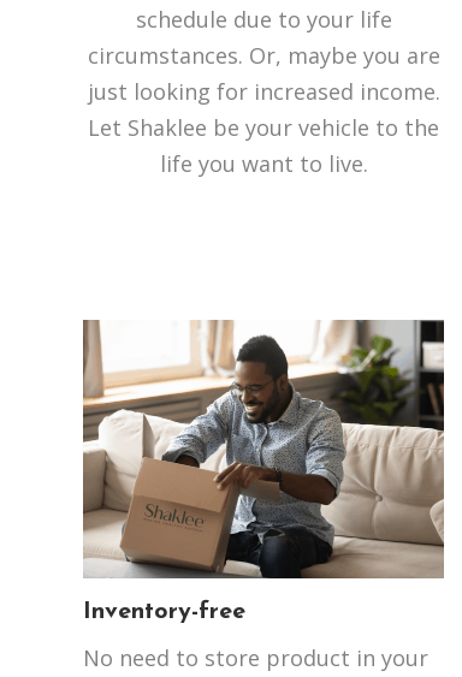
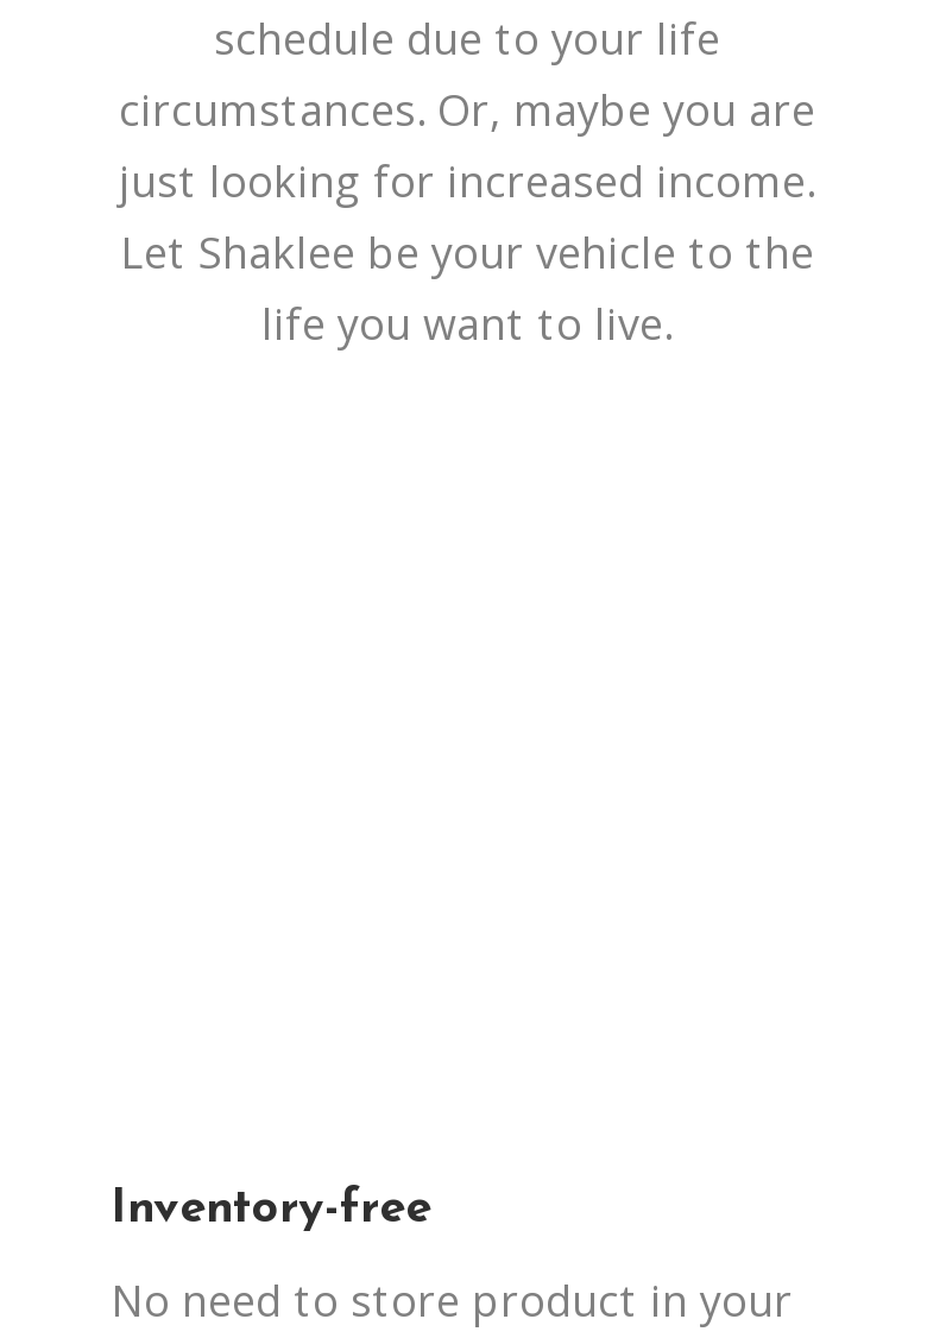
[82,319,445,580] [image] -> none

